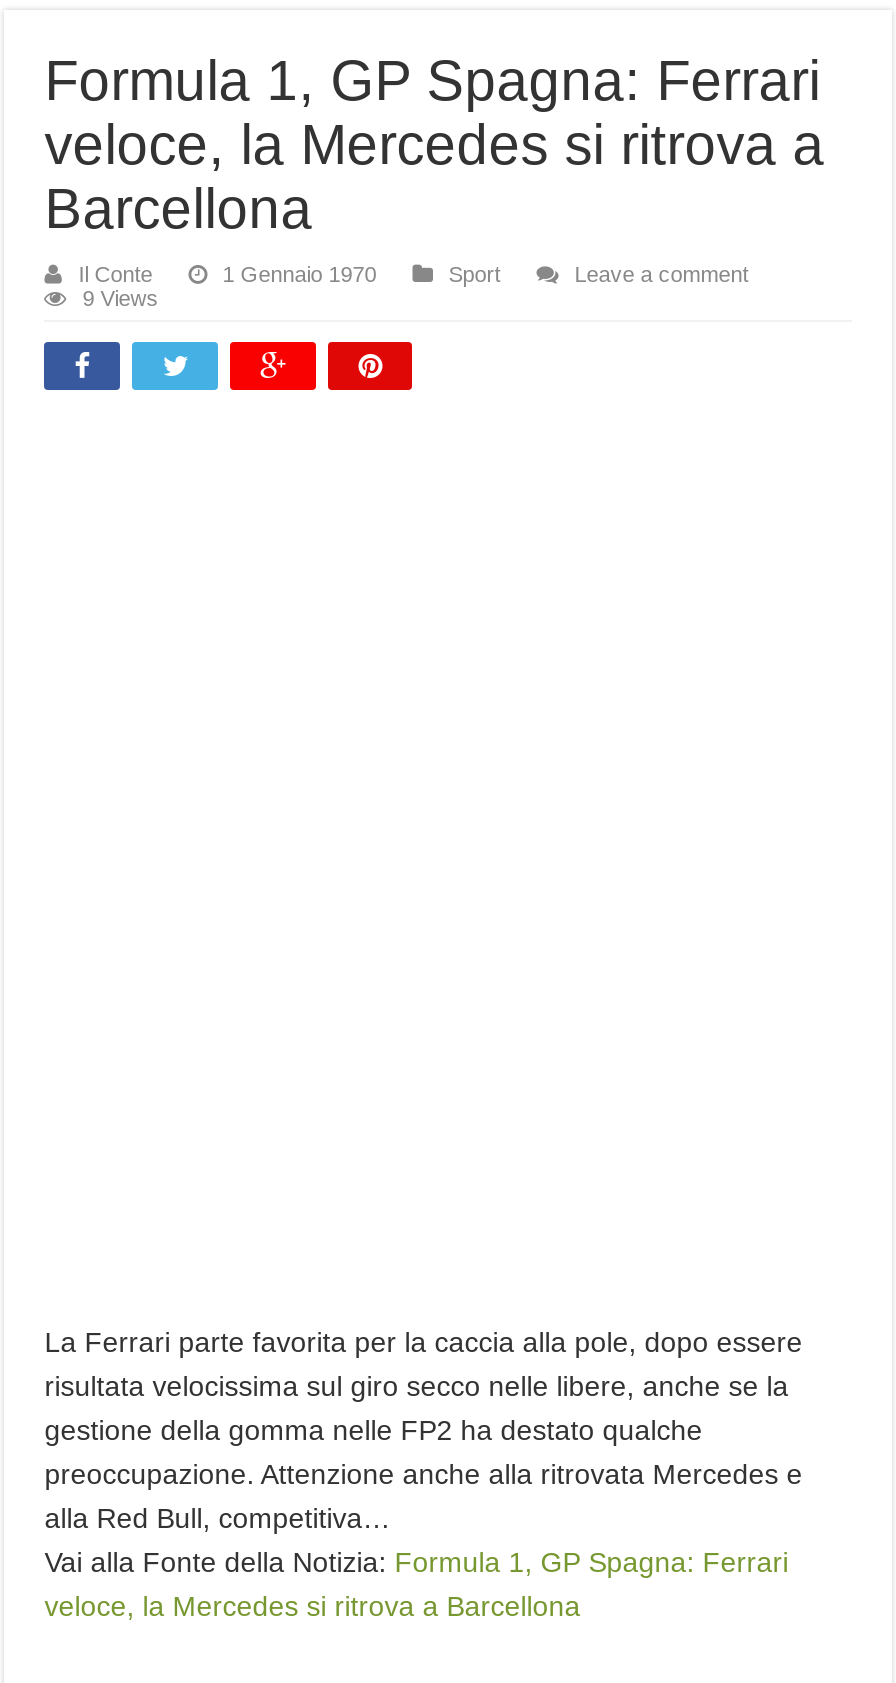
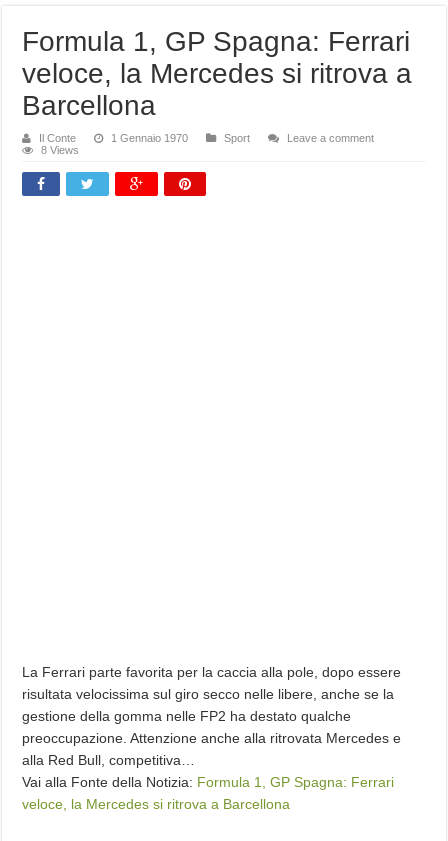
[82,286,158,310] 9 Views -> [41,144,79,156] 8 Views

